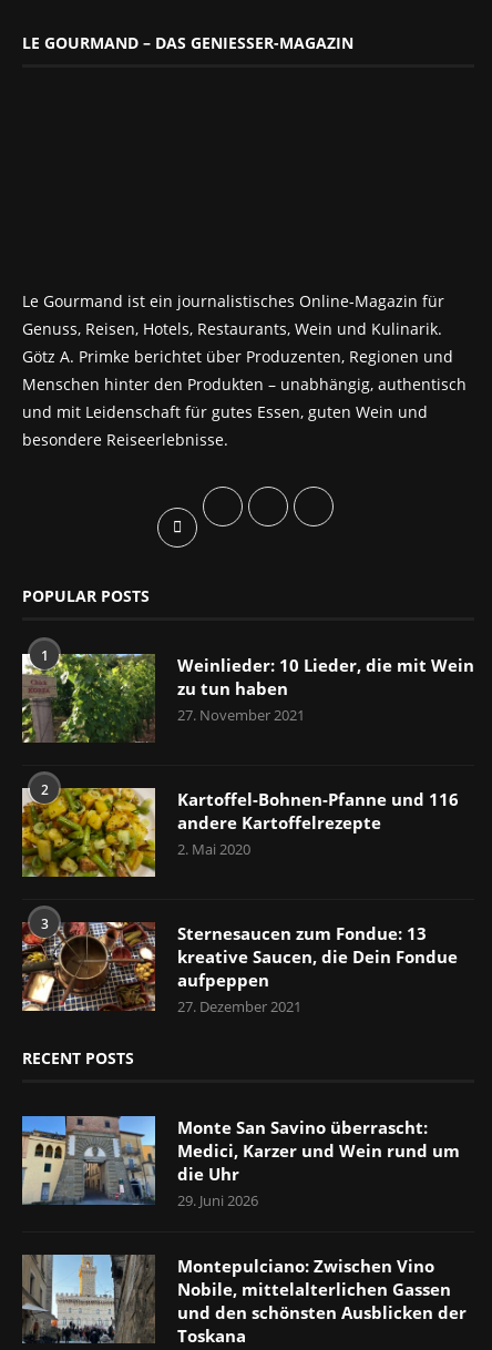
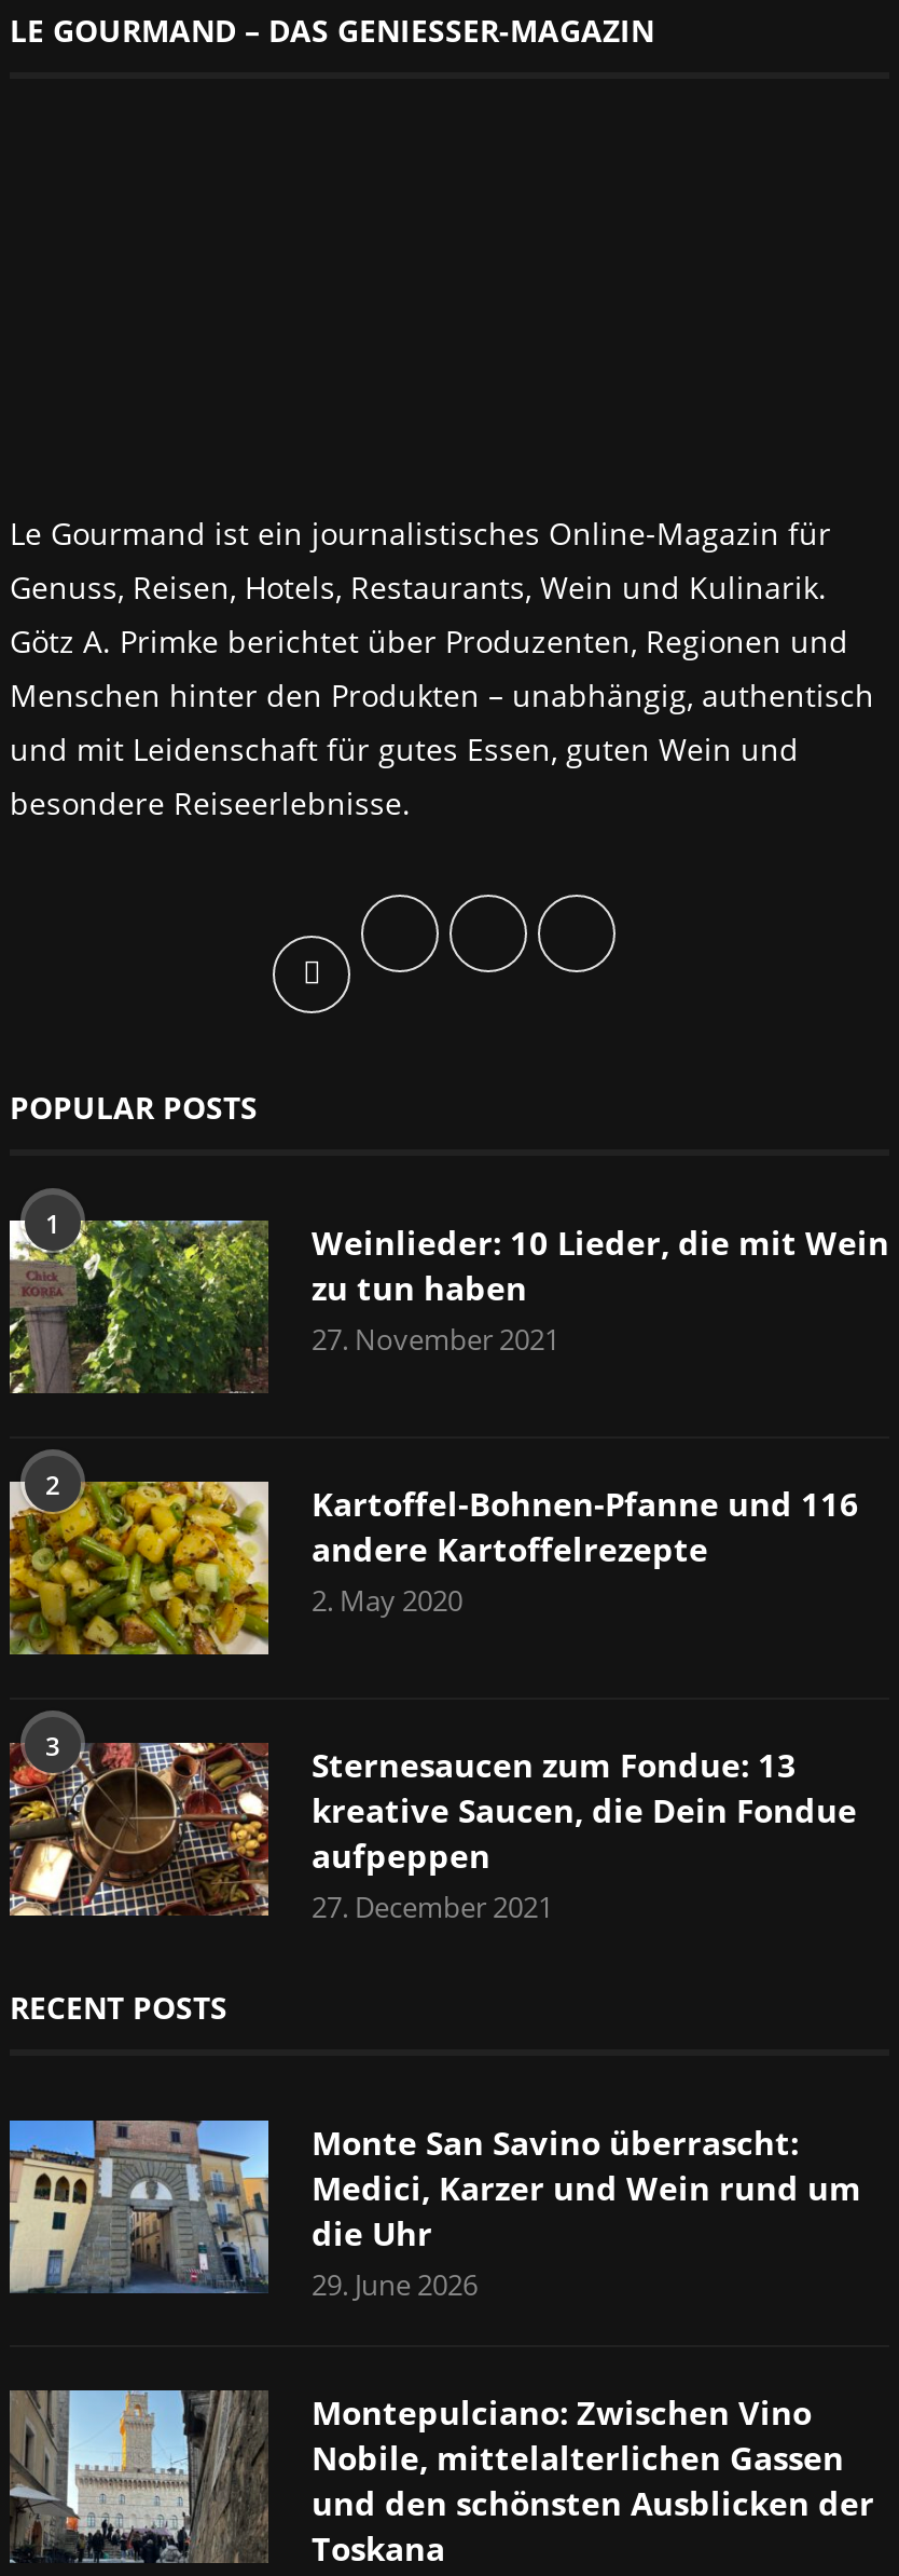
[177,839,250,859] 2. Mai 2020 -> [312,1582,462,1620] 2. May 2020
[177,997,301,1017] 27. Dezember 2021 -> [312,1888,553,1927] 27. December 2021
[177,1191,258,1211] 29. Juni 2026 -> [312,2266,478,2305] 29. June 2026

